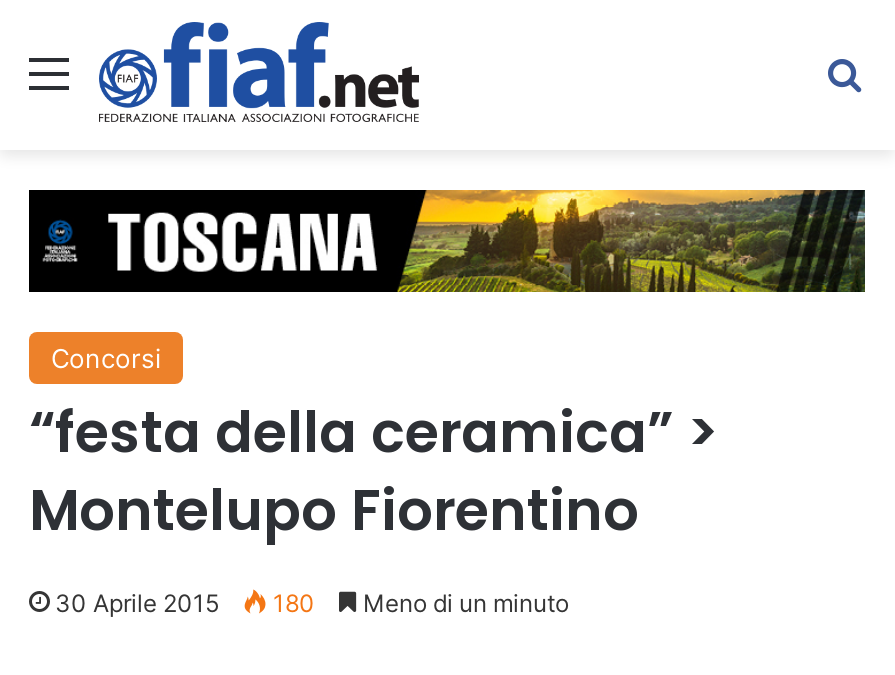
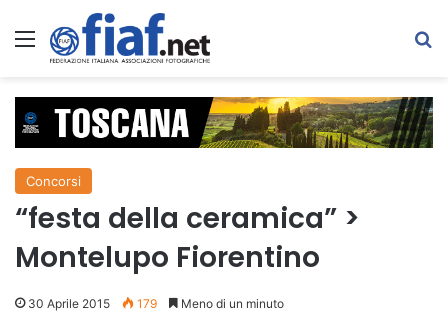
[55,589,569,619] 30 Aprile 2015 180 Meno di un minuto -> [28,296,284,311] 30 Aprile 2015 179 Meno di un minuto

